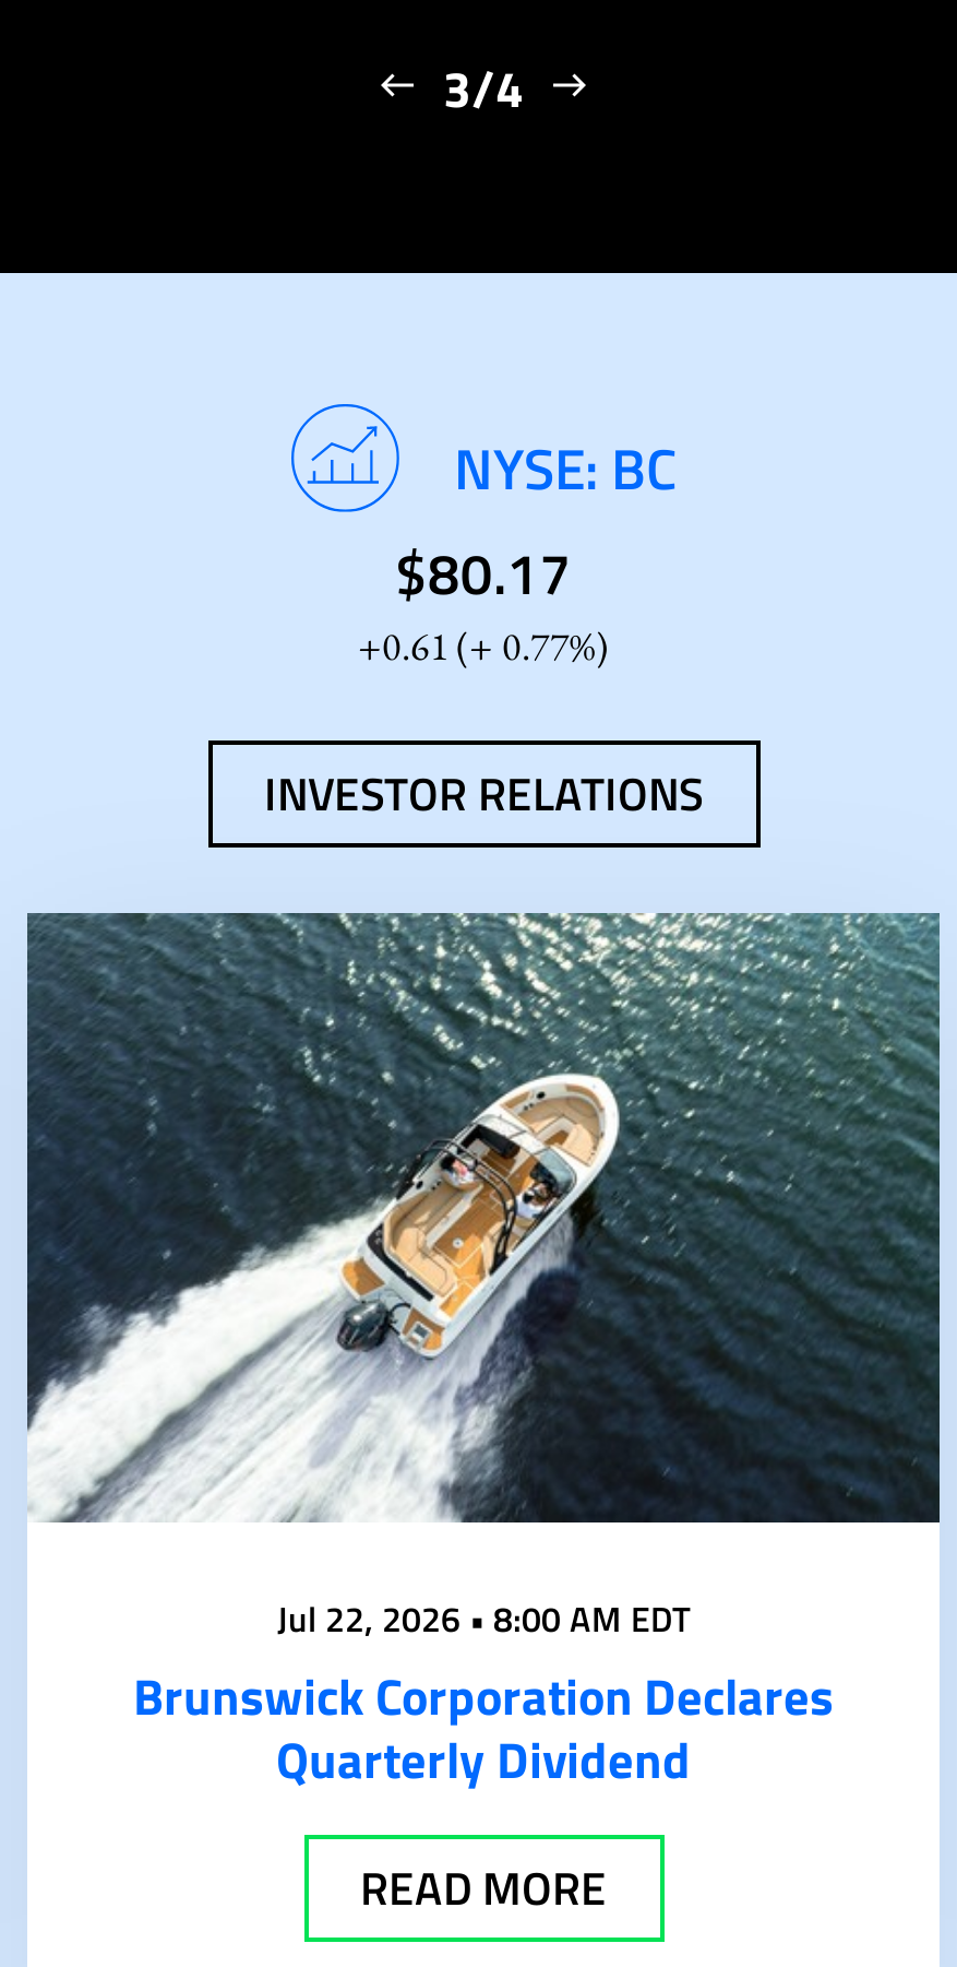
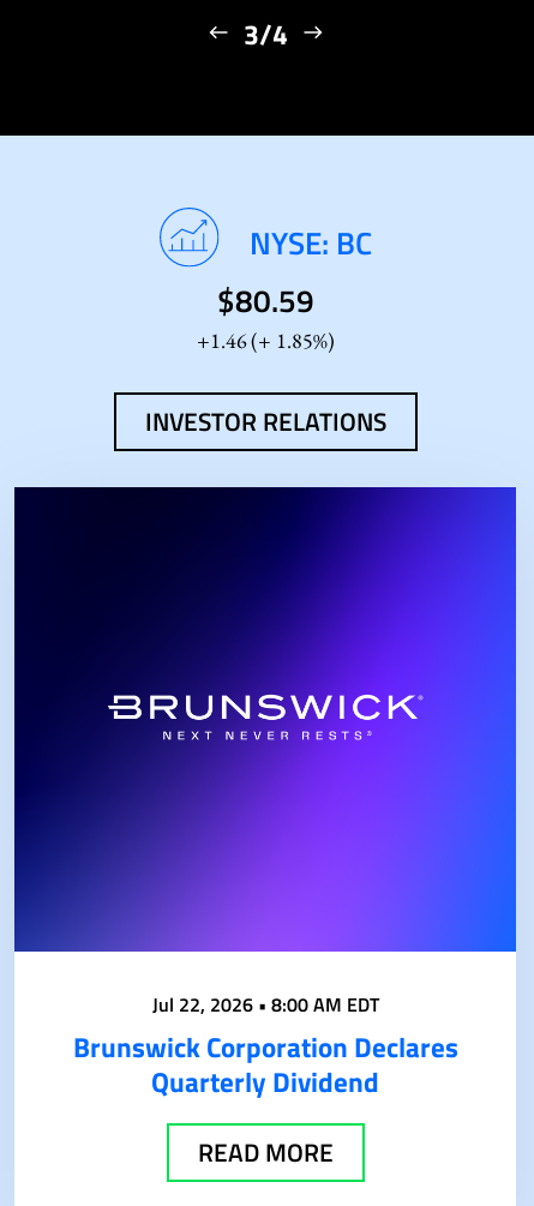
[395,531,572,616] $80.17 -> [217,277,314,324] $80.59
[382,620,469,671] 0.61 ( -> [209,326,257,354] 1.46 (
[502,620,609,671] 0.77%) -> [275,326,334,354] 1.85%)
[27,911,942,1525] [image] -> [13,486,517,953] [image]

